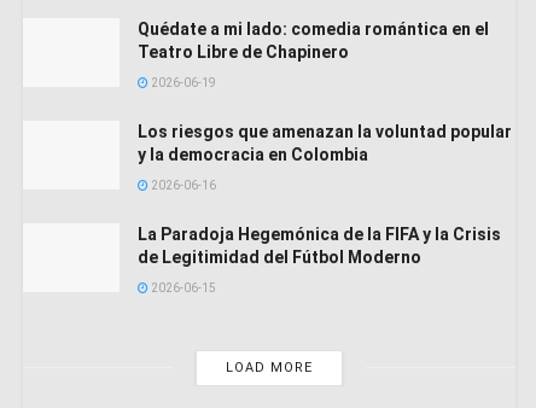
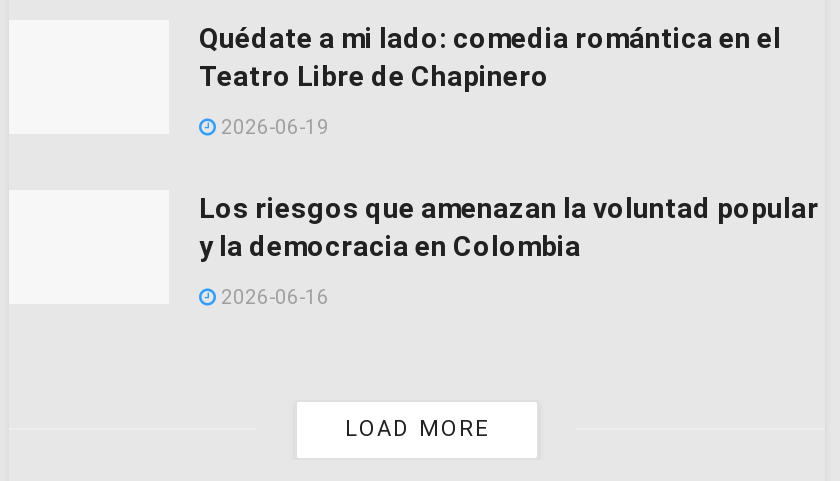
[138,224,501,294] La Paradoja Hegemónica de la FIFA y la Crisis | de Legitimidad del Fútbol Moderno | 2026-06-15 -> none

